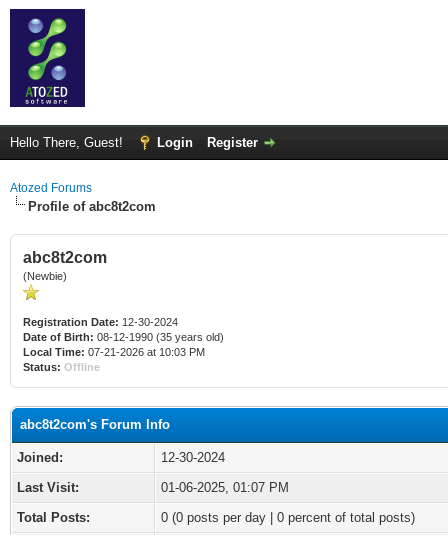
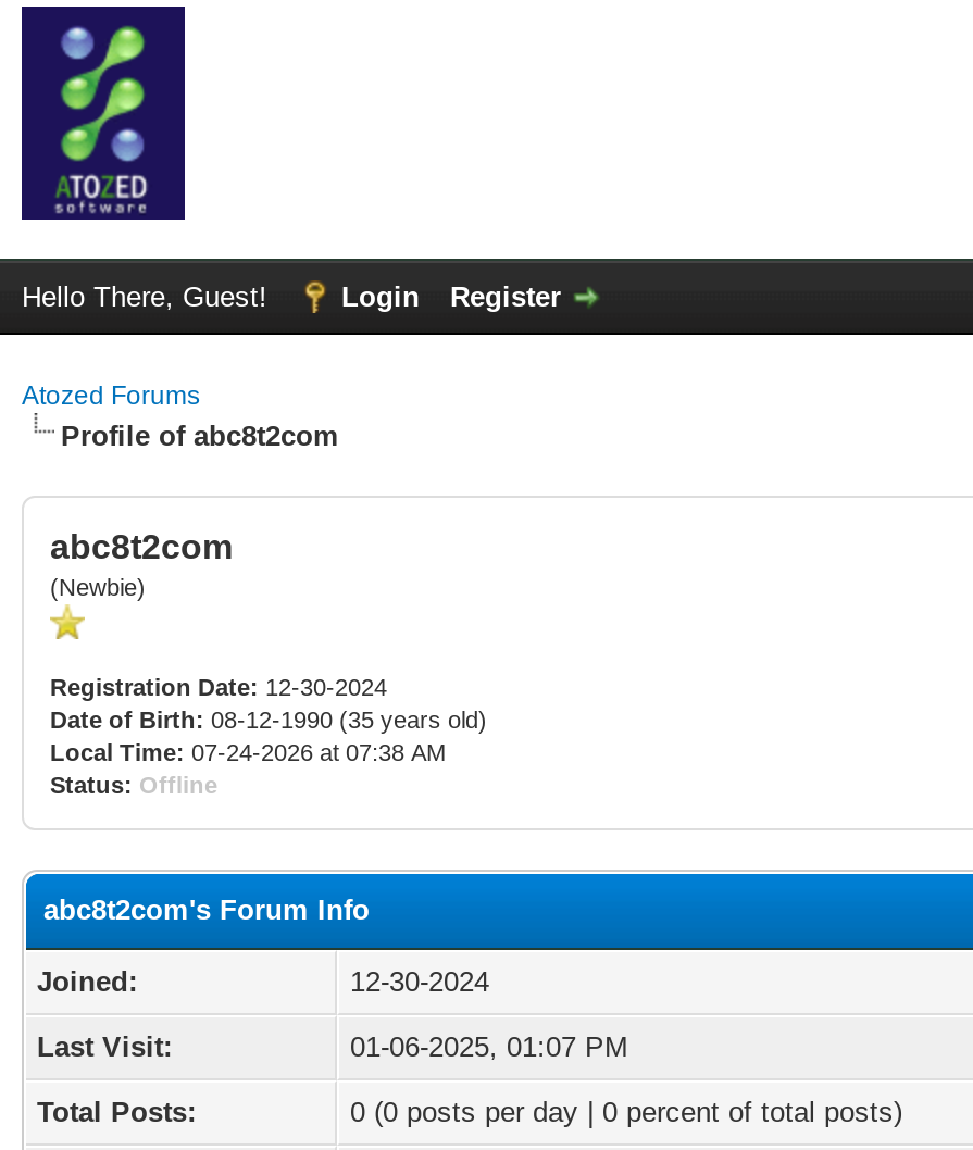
[23,346,205,358] Local Time: 07-21-2026 at 10:03 PM -> [50,739,446,765] Local Time: 07-24-2026 at 07:38 AM

